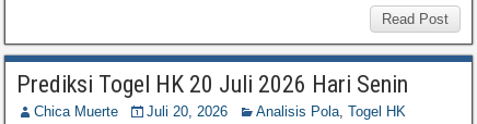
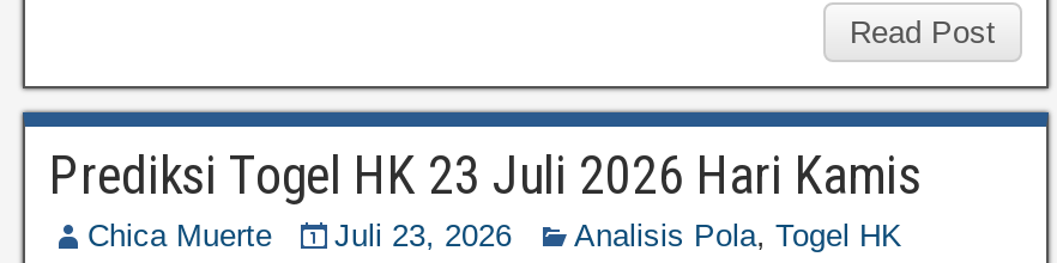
[16,71,408,98] Prediksi Togel HK 20 Juli 2026 Hari Senin -> [49,146,922,206] Prediksi Togel HK 23 Juli 2026 Hari Kamis
[34,103,406,120] Chica Muerte Juli 20, 2026 Analisis Pola, Togel HK -> [87,218,902,254] Chica Muerte Juli 23, 2026 Analisis Pola, Togel HK

